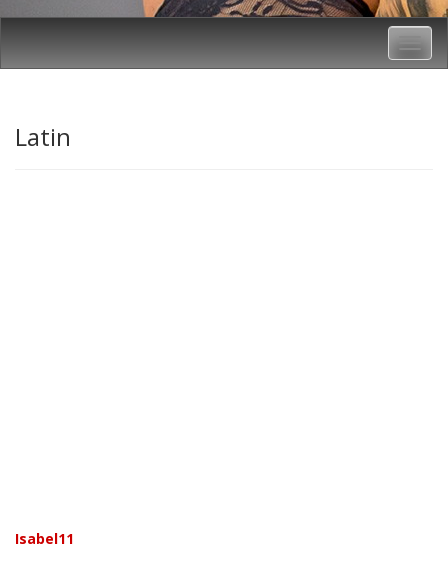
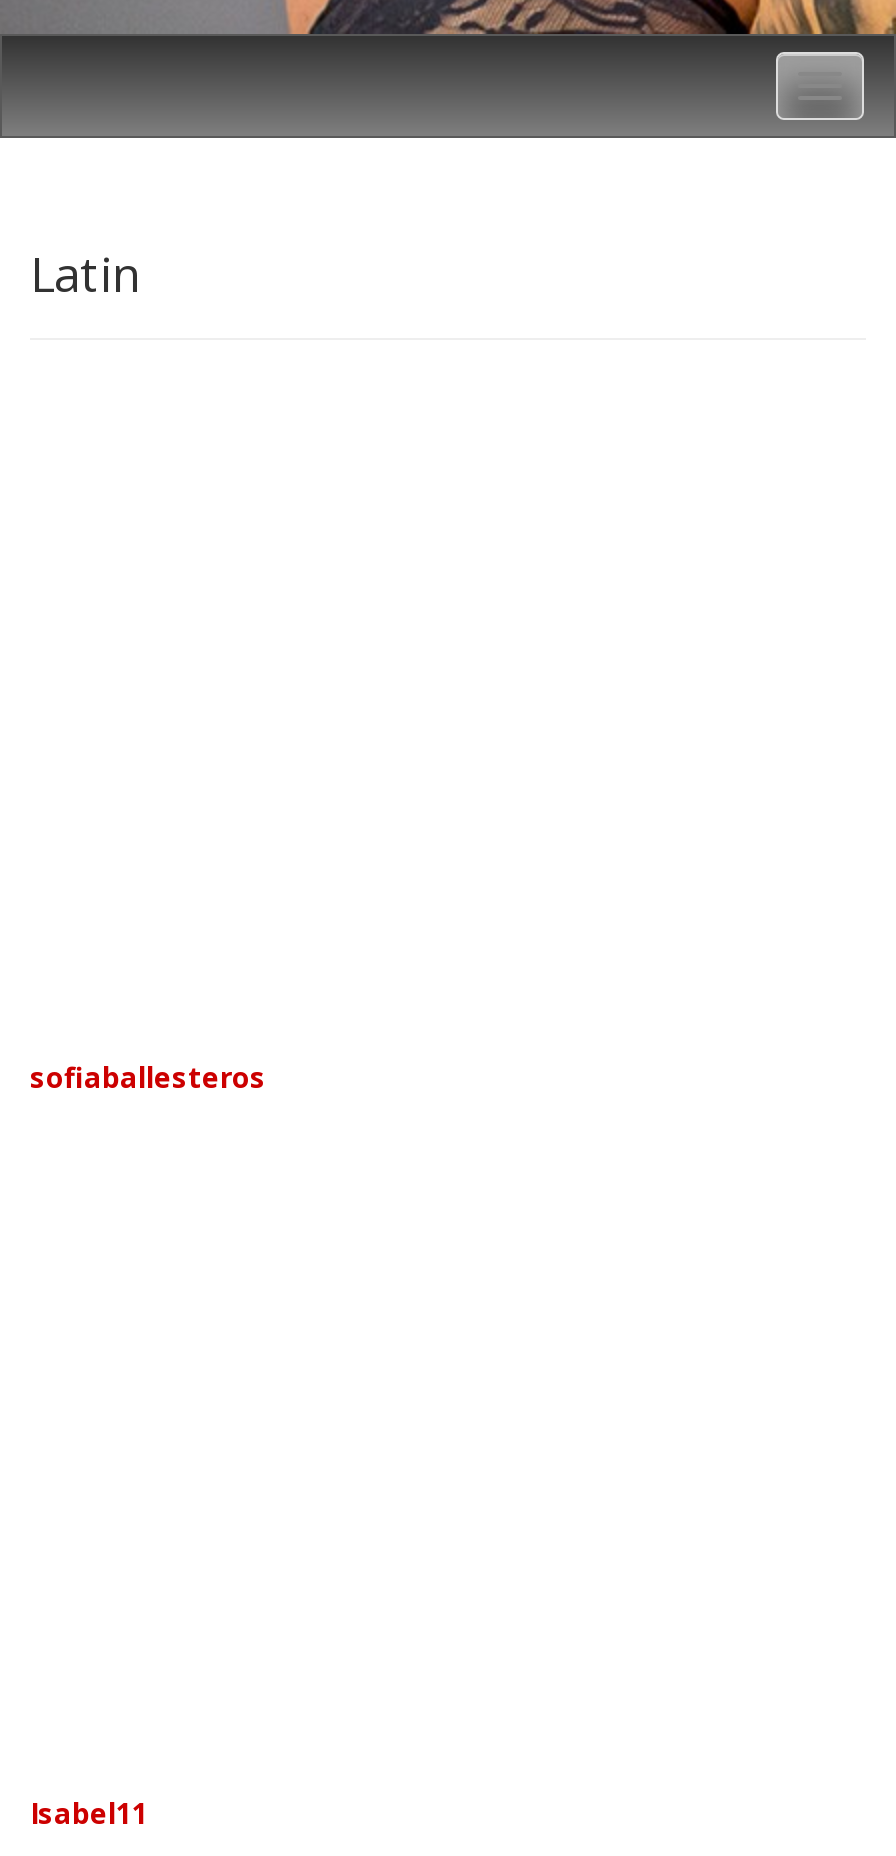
none -> [30,1057,266,1095] sofiaballesteros

